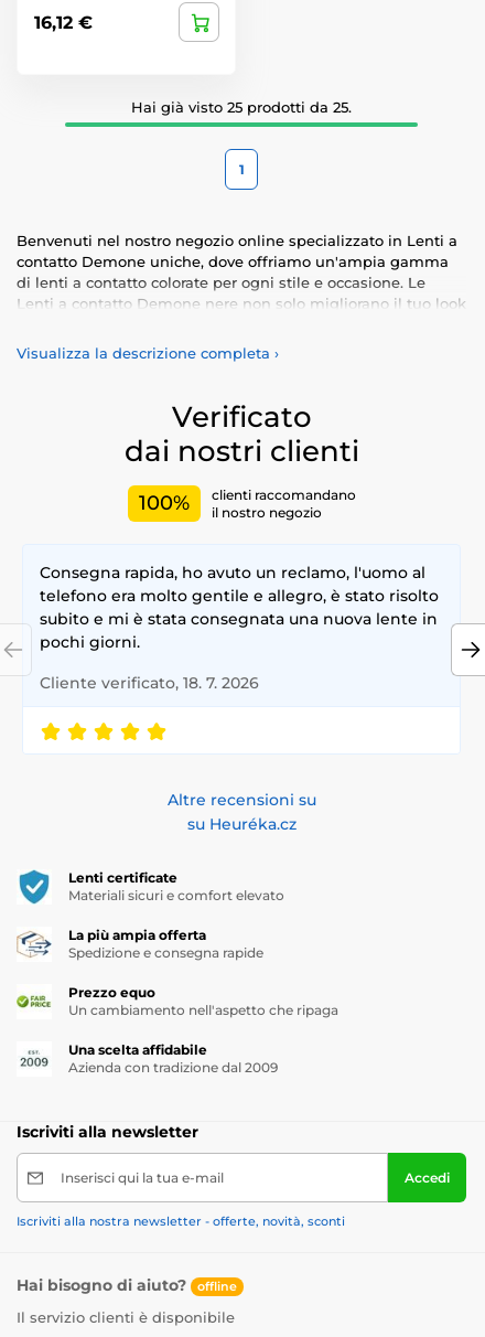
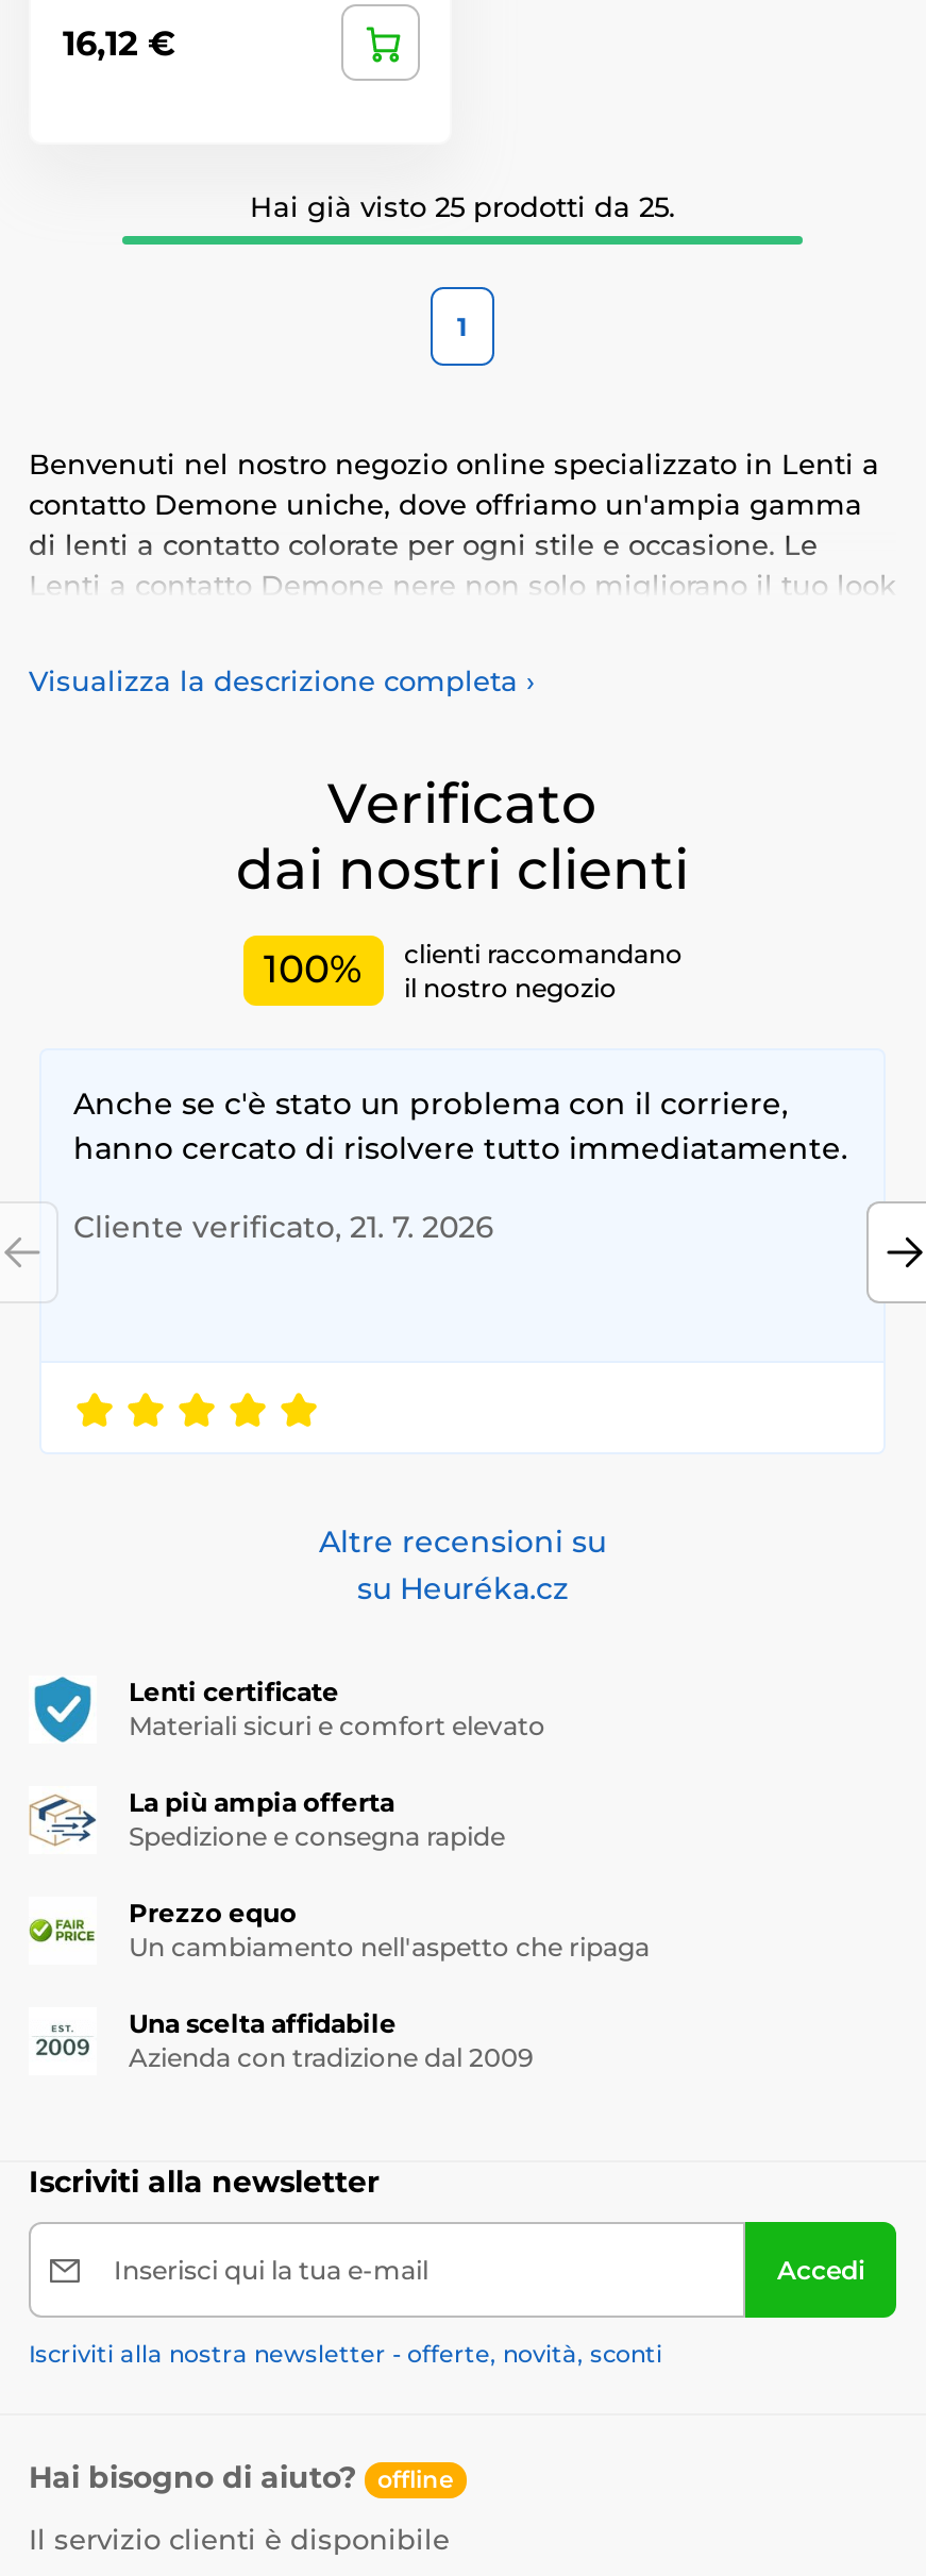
[40,563,439,652] Consegna rapida, ho avuto un reclamo, l'uomo al | telefono era molto gentile e allegro, è stato risolto | subito e mi è stata consegnata una nuova lente in | pochi giorni. -> [73,1085,847,1168] Anche se c'è stato un problema con il corriere, | hanno cercato di risolvere tutto immediatamente.
[40,673,259,693] Cliente verificato, 18. 7. 2026 -> [73,1208,494,1246] Cliente verificato, 21. 7. 2026

